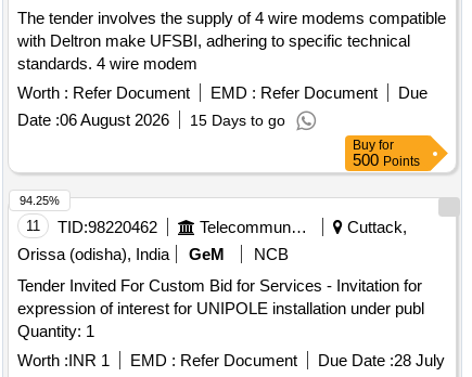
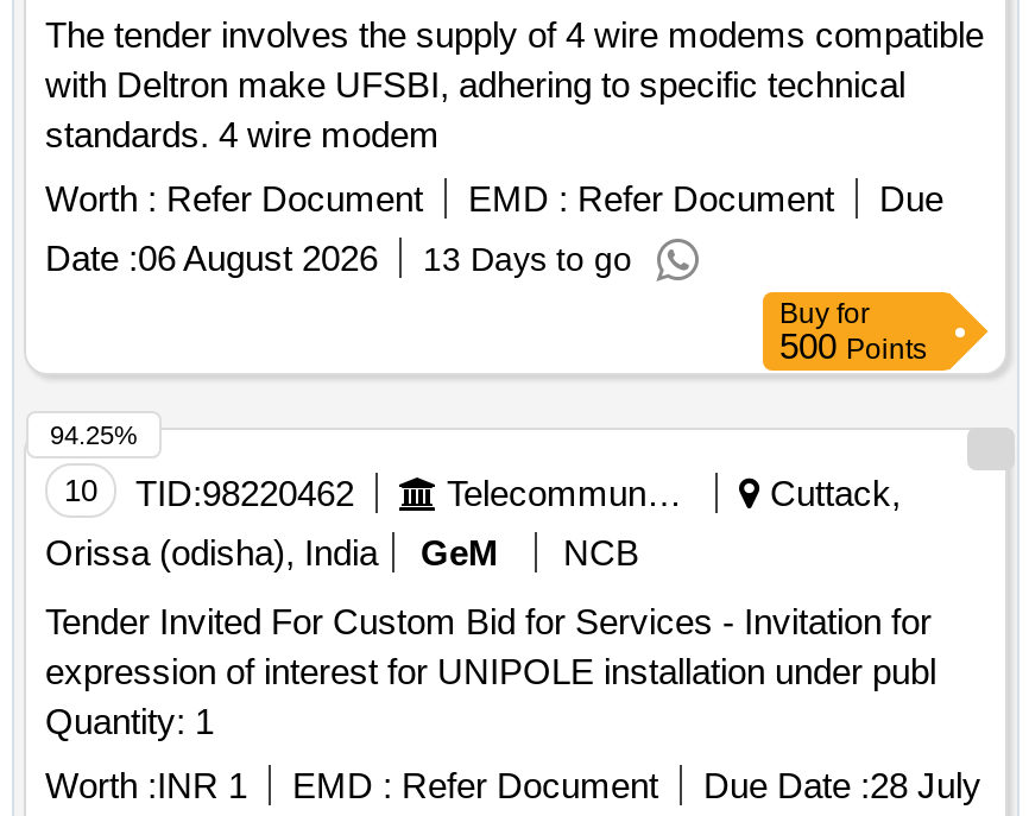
[17,111,285,129] Date : 06 August 2026 15 Days to go -> [45,238,632,278] Date : 06 August 2026 13 Days to go
[26,218,157,236] 11 TID:98220462 -> [64,473,354,514] 10 TID:98220462

